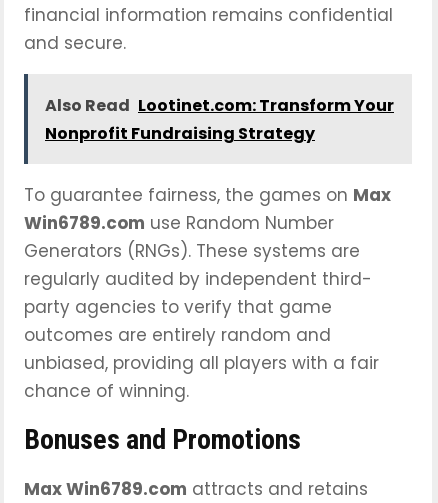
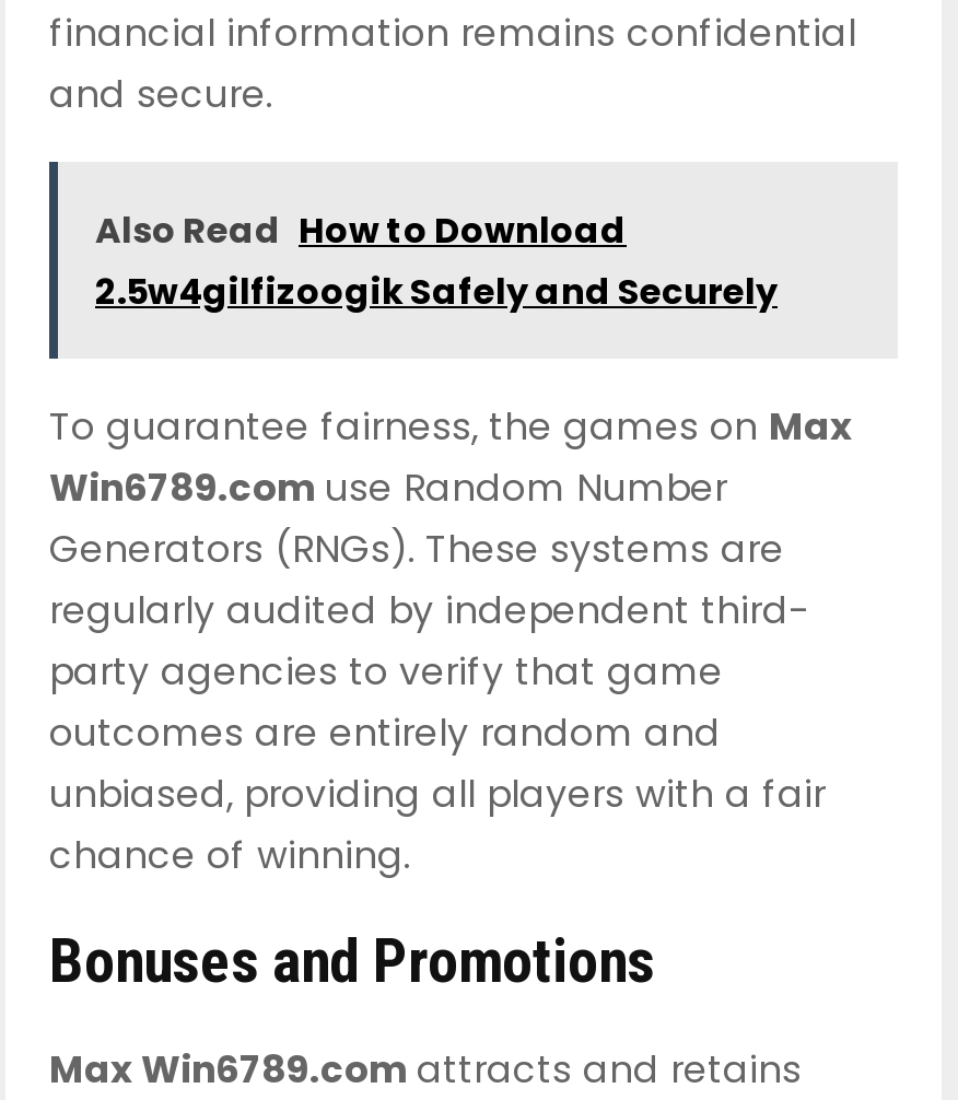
[45,93,394,144] Also Read Lootinet.com: Transform Your | Nonprofit Fundraising Strategy -> [95,204,778,316] Also Read How to Download | 2.5w4gilfizoogik Safely and Securely

